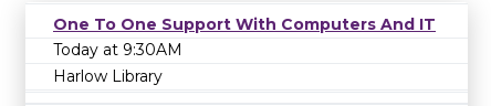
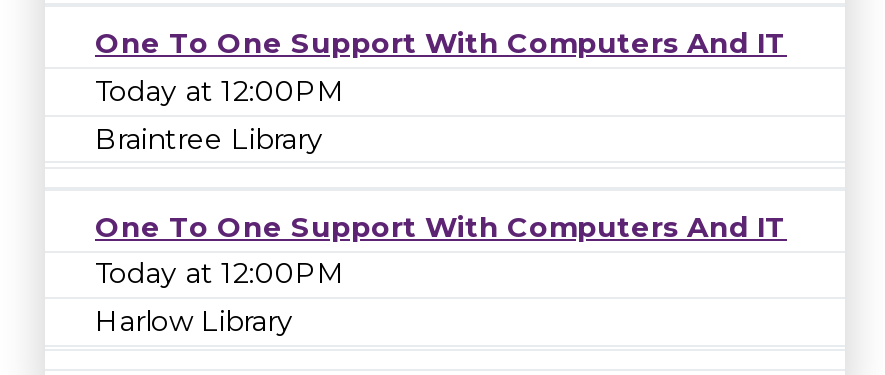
[53,40,182,60] Today at 9:30AM -> [95,73,787,292] Today at 12:00PM | Braintree Library | One To One Support With Computers And IT | Today at 12:00PM

